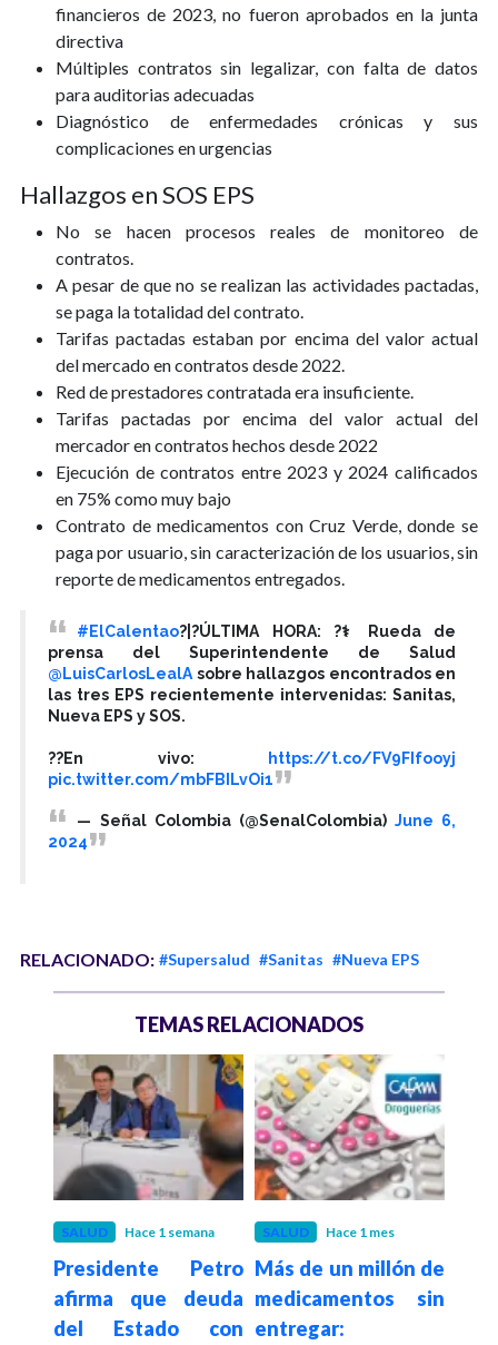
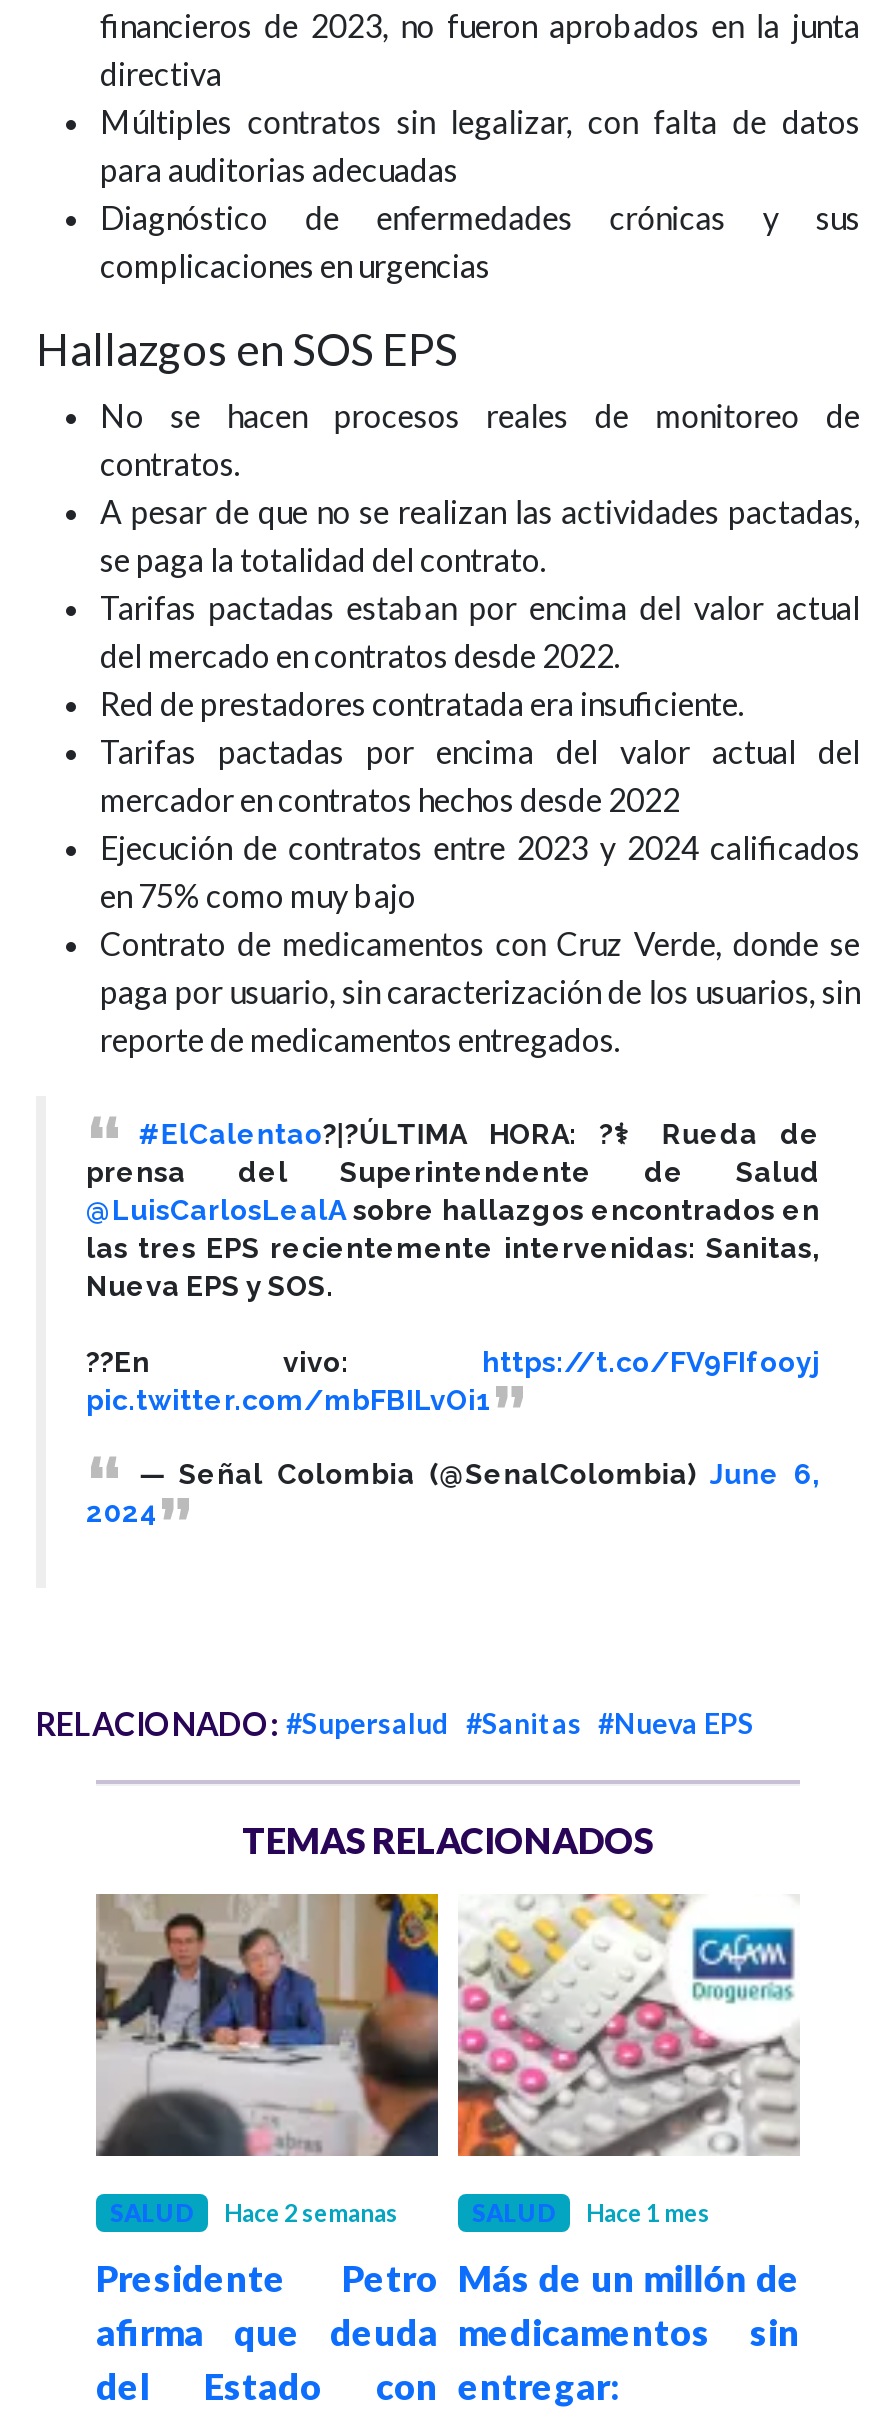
[124,1223,215,1240] Hace 1 semana -> [224,2197,398,2227] Hace 2 semanas

